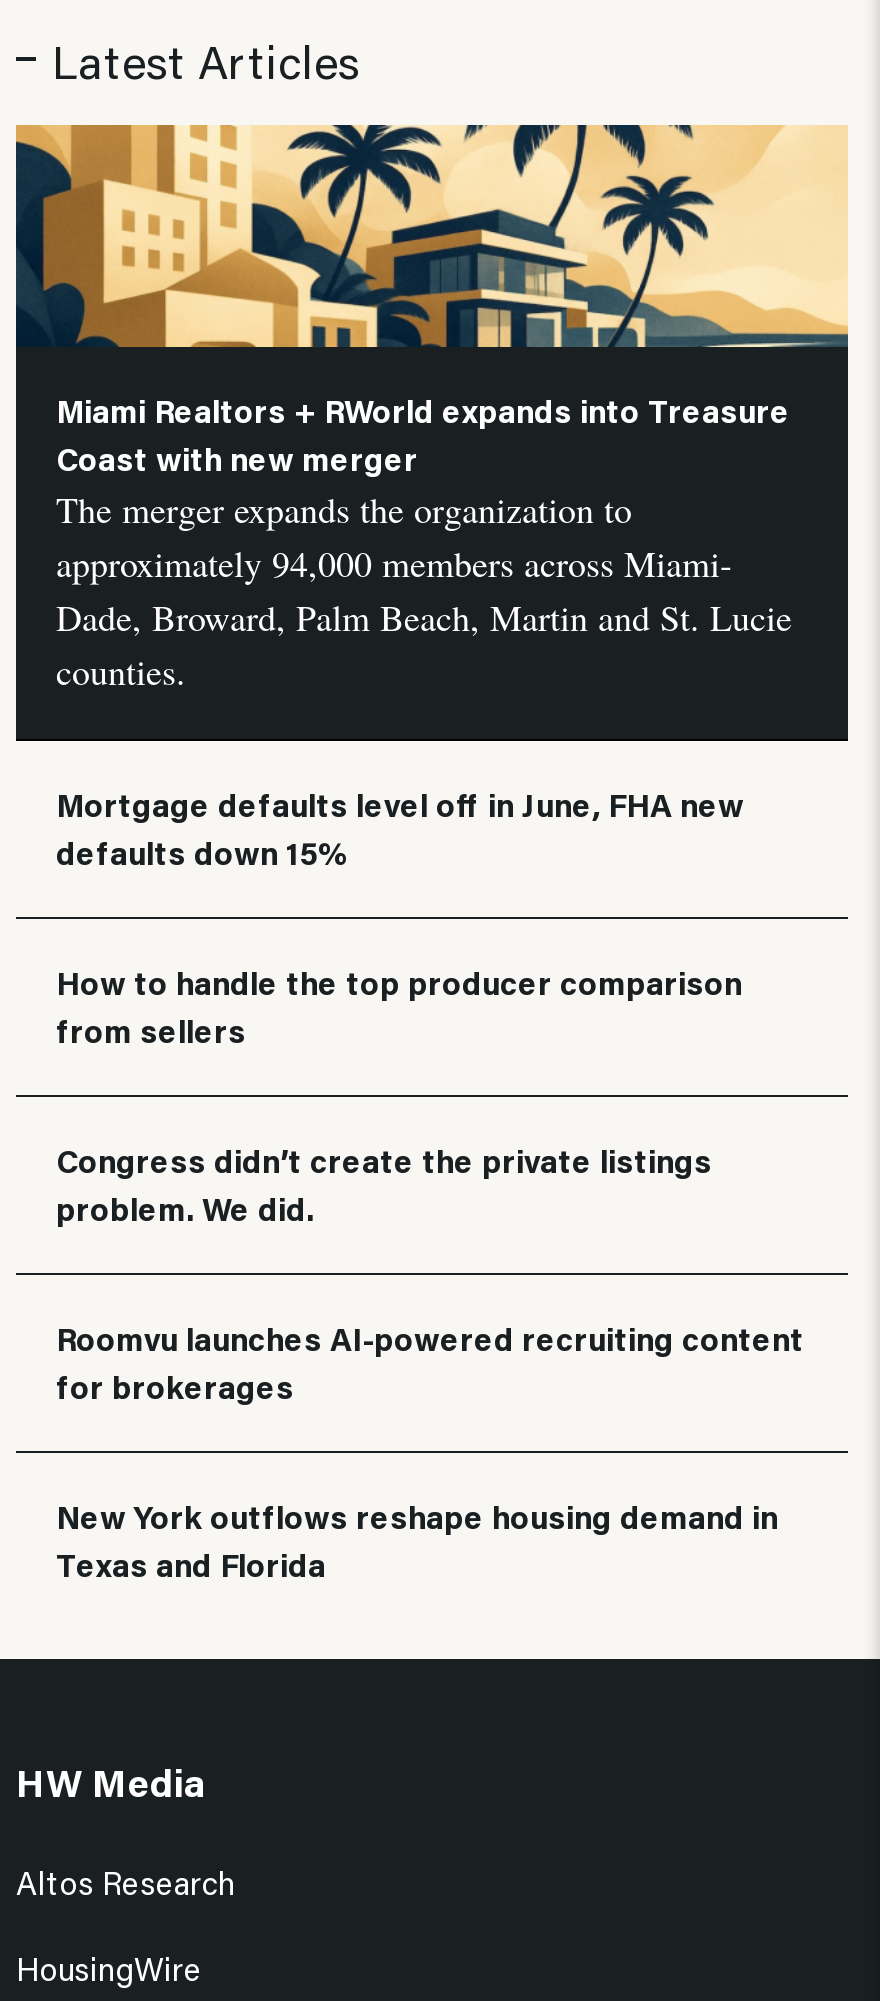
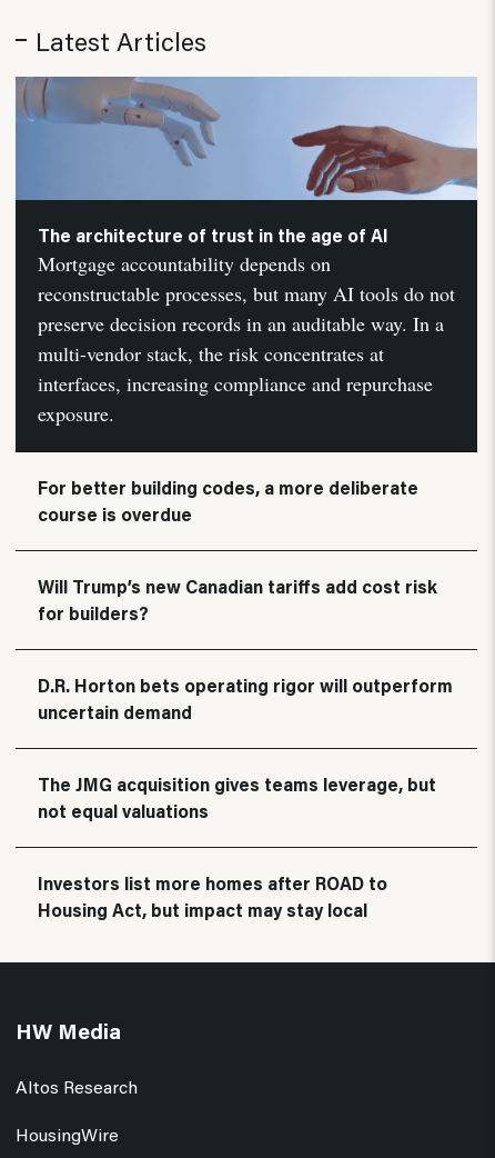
[14,123,850,695] [image] | Miami Realtors + RWorld expands into Treasure | Coast with new merger | The merger expands the organization to | approximately 94,000 members across Miami- | Dade, Broward, Palm Beach, Martin and St. Lucie | counties. -> [14,76,478,427] [image] | The architecture of trust in the age of AI | Mortgage accountability depends on | reconstructable processes, but many AI tools do not | preserve decision records in an auditable way. In a | multi-vendor stack, the risk concentrates at | interfaces, increasing compliance and repurchase | exposure.
[56,783,744,873] Mortgage defaults level off in June, FHA new | defaults down 15% -> [38,476,418,526] For better building codes, a more deliberate | course is overdue
[56,961,742,1051] How to handle the top producer comparison | from sellers -> [38,575,437,625] Will Trump’s new Canadian tariffs add cost risk | for builders?
[56,1139,712,1229] Congress didn’t create the private listings | problem. We did. -> [38,673,453,723] D.R. Horton bets operating rigor will outperform | uncertain demand
[56,1317,804,1407] Roomvu launches AI-powered recruiting content | for brokerages -> [38,772,436,822] The JMG acquisition gives teams leverage, but | not equal valuations
[56,1495,778,1585] New York outflows reshape housing demand in | Texas and Florida -> [38,871,387,921] Investors list more homes after ROAD to | Housing Act, but impact may stay local

